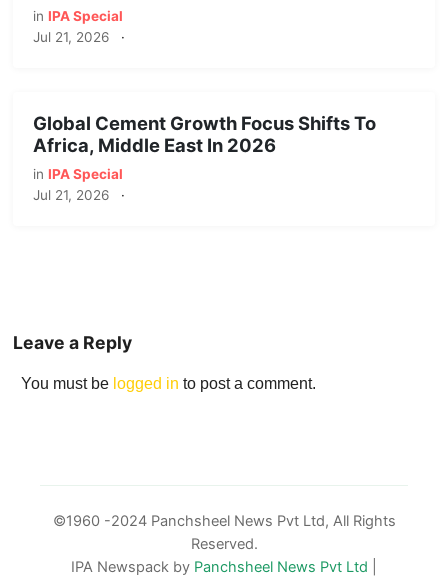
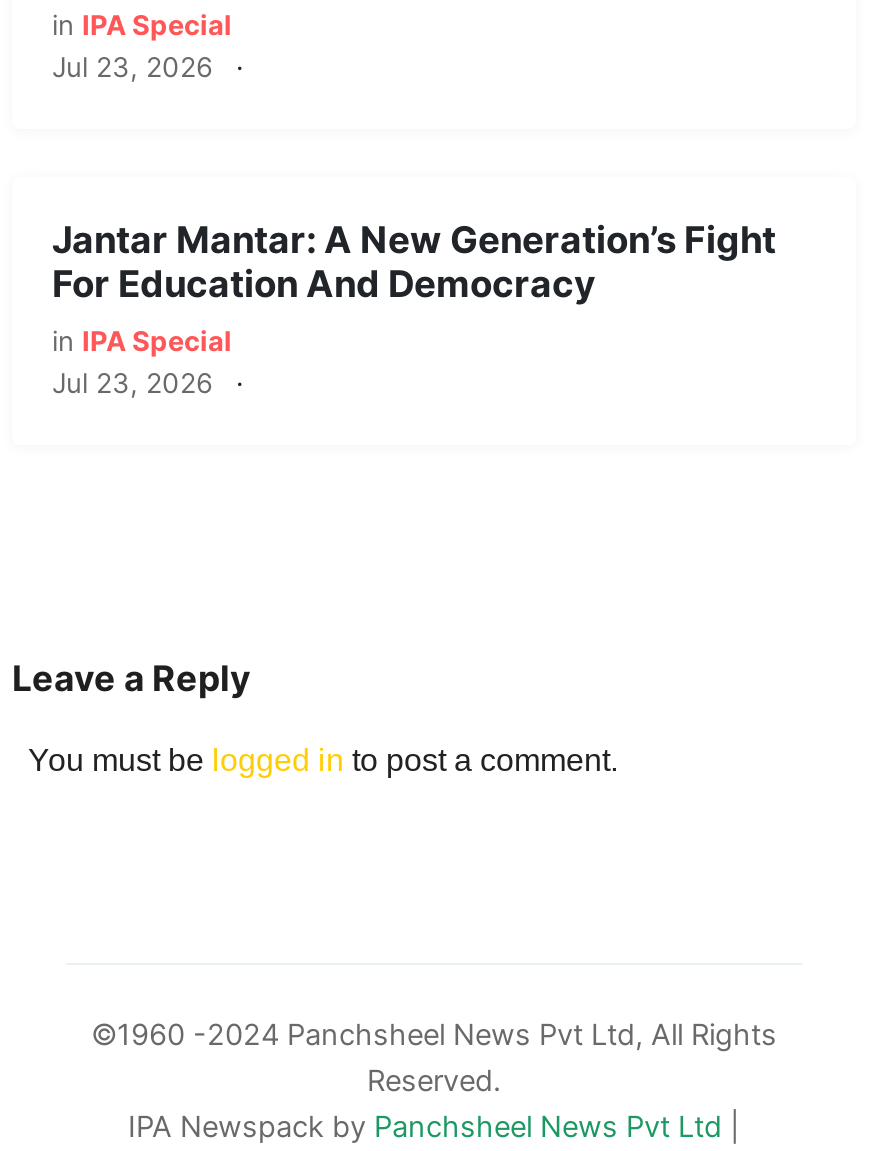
[33,29,133,45] Jul 21, 2026 · -> [52,51,260,83] Jul 23, 2026 ·
[33,112,376,156] Global Cement Growth Focus Shifts To | Africa, Middle East In 2026 -> [52,217,776,305] Jantar Mantar: A New Generation’s Fight | For Education And Democracy
[33,187,133,203] Jul 21, 2026 · -> [52,367,260,399] Jul 23, 2026 ·

